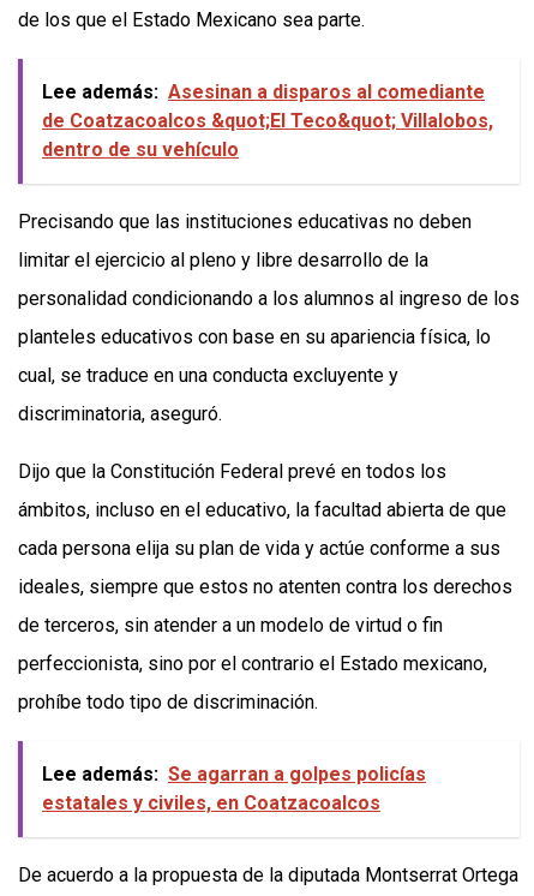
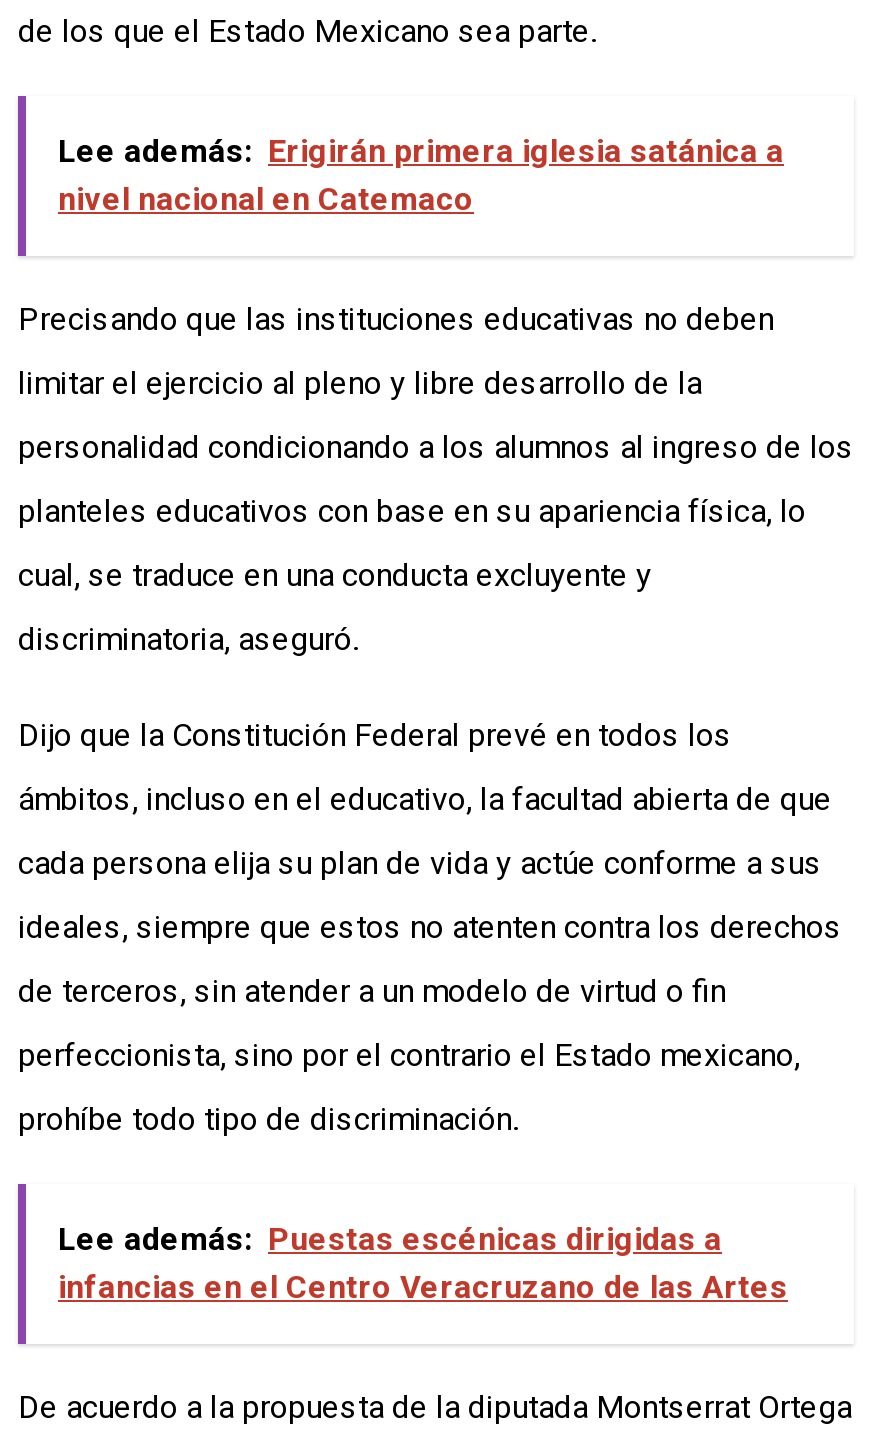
[42,81,493,161] Lee además: Asesinan a disparos al comediante | de Coatzacoalcos &quot;El Teco&quot; Villalobos, | dentro de su vehículo -> [58,132,784,218] Lee además: Erigirán primera iglesia satánica a | nivel nacional en Catemaco
[42,763,426,815] Lee además: Se agarran a golpes policías | estatales y civiles, en Coatzacoalcos -> [58,1220,788,1306] Lee además: Puestas escénicas dirigidas a | infancias en el Centro Veracruzano de las Artes

